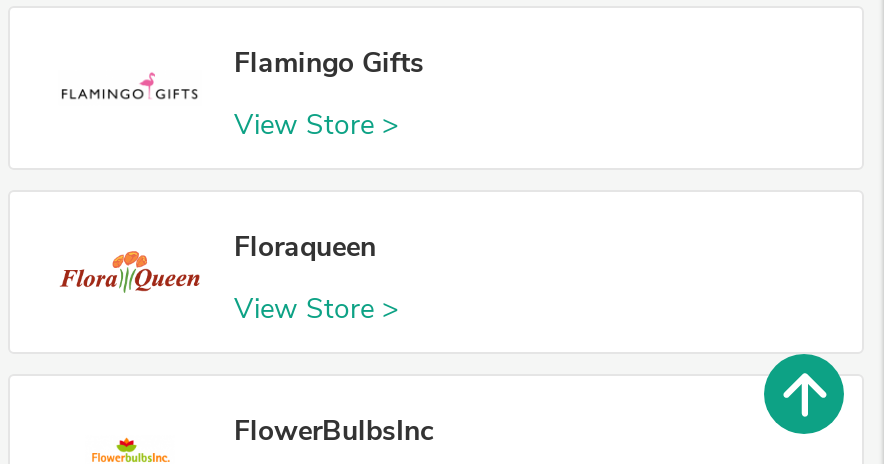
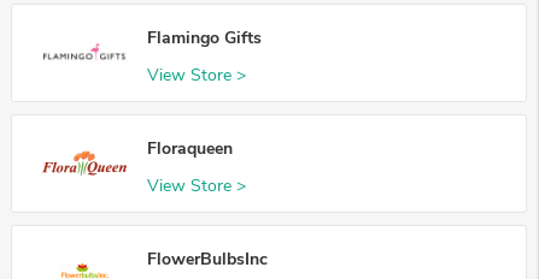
[762,352,846,436] [image] -> none

